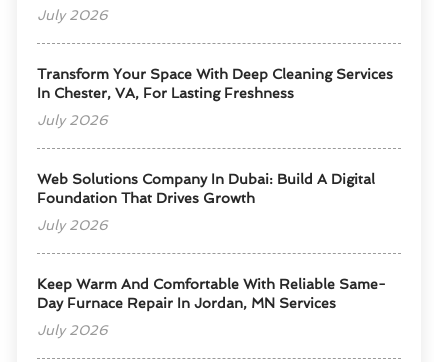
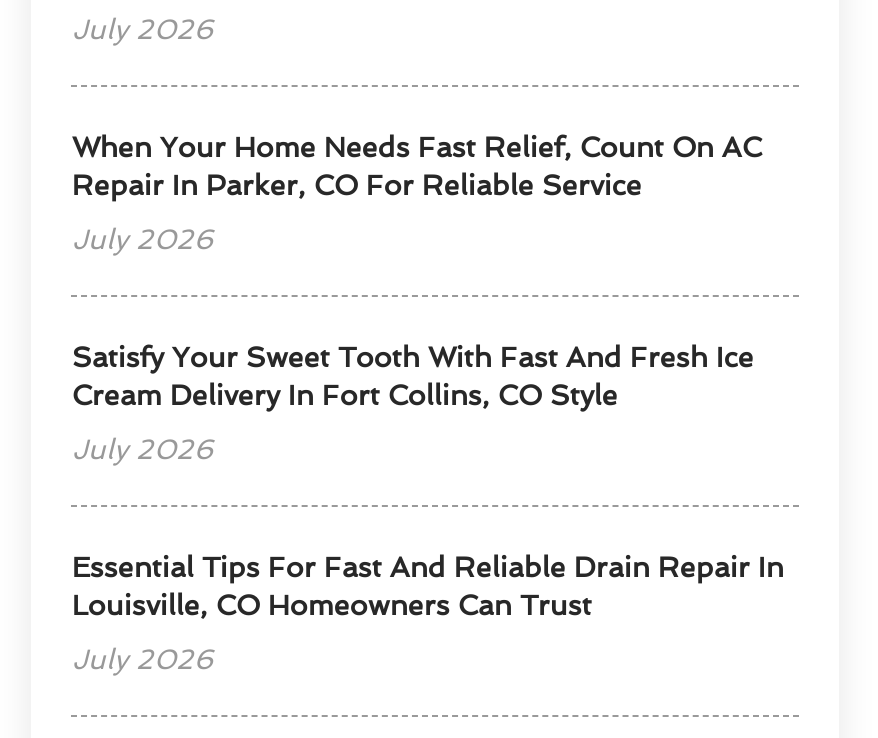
[37,66,393,101] Transform Your Space With Deep Cleaning Services | In Chester, VA, For Lasting Freshness -> [72,130,762,200] When Your Home Needs Fast Relief, Count On AC | Repair In Parker, CO For Reliable Service
[37,171,375,206] Web Solutions Company In Dubai: Build A Digital | Foundation That Drives Growth -> [72,340,754,410] Satisfy Your Sweet Tooth With Fast And Fresh Ice | Cream Delivery In Fort Collins, CO Style
[37,276,386,311] Keep Warm And Comfortable With Reliable Same- | Day Furnace Repair In Jordan, MN Services -> [72,550,784,620] Essential Tips For Fast And Reliable Drain Repair In | Louisville, CO Homeowners Can Trust

